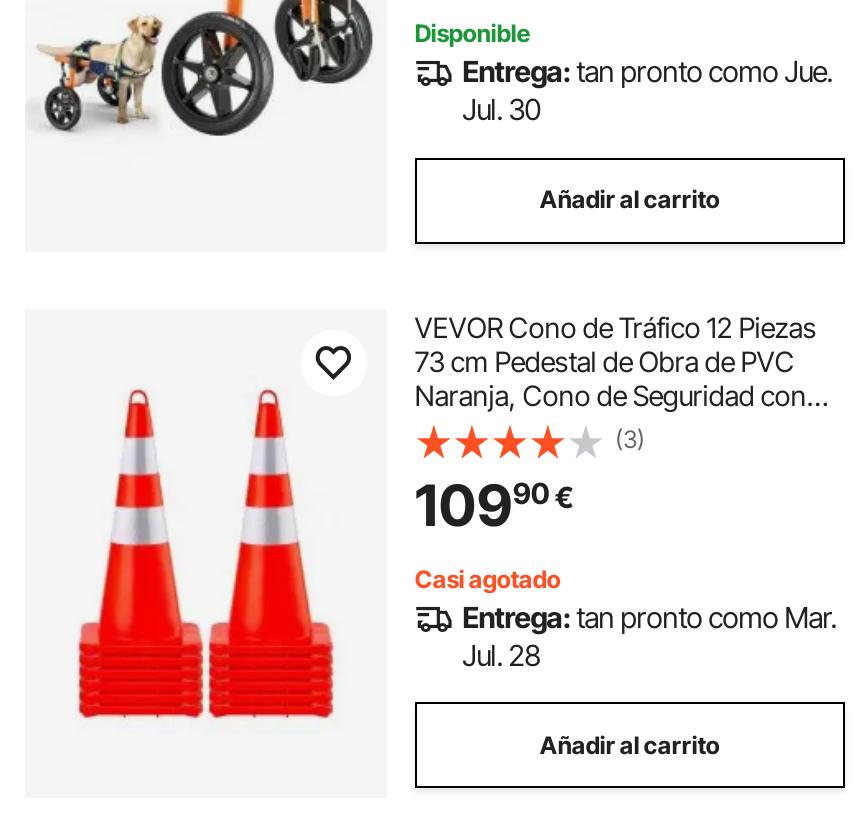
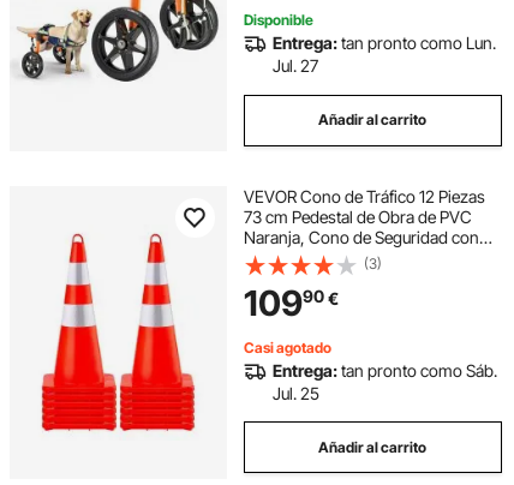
[462,54,832,88] Entrega: tan pronto como Jue. -> [272,33,496,53] Entrega: tan pronto como Lun.
[462,92,540,126] Jul. 30 -> [272,55,318,76] Jul. 27
[462,600,836,634] Entrega: tan pronto como Mar. -> [272,360,497,381] Entrega: tan pronto como Sáb.
[462,638,540,672] Jul. 28 -> [272,383,319,403] Jul. 25

